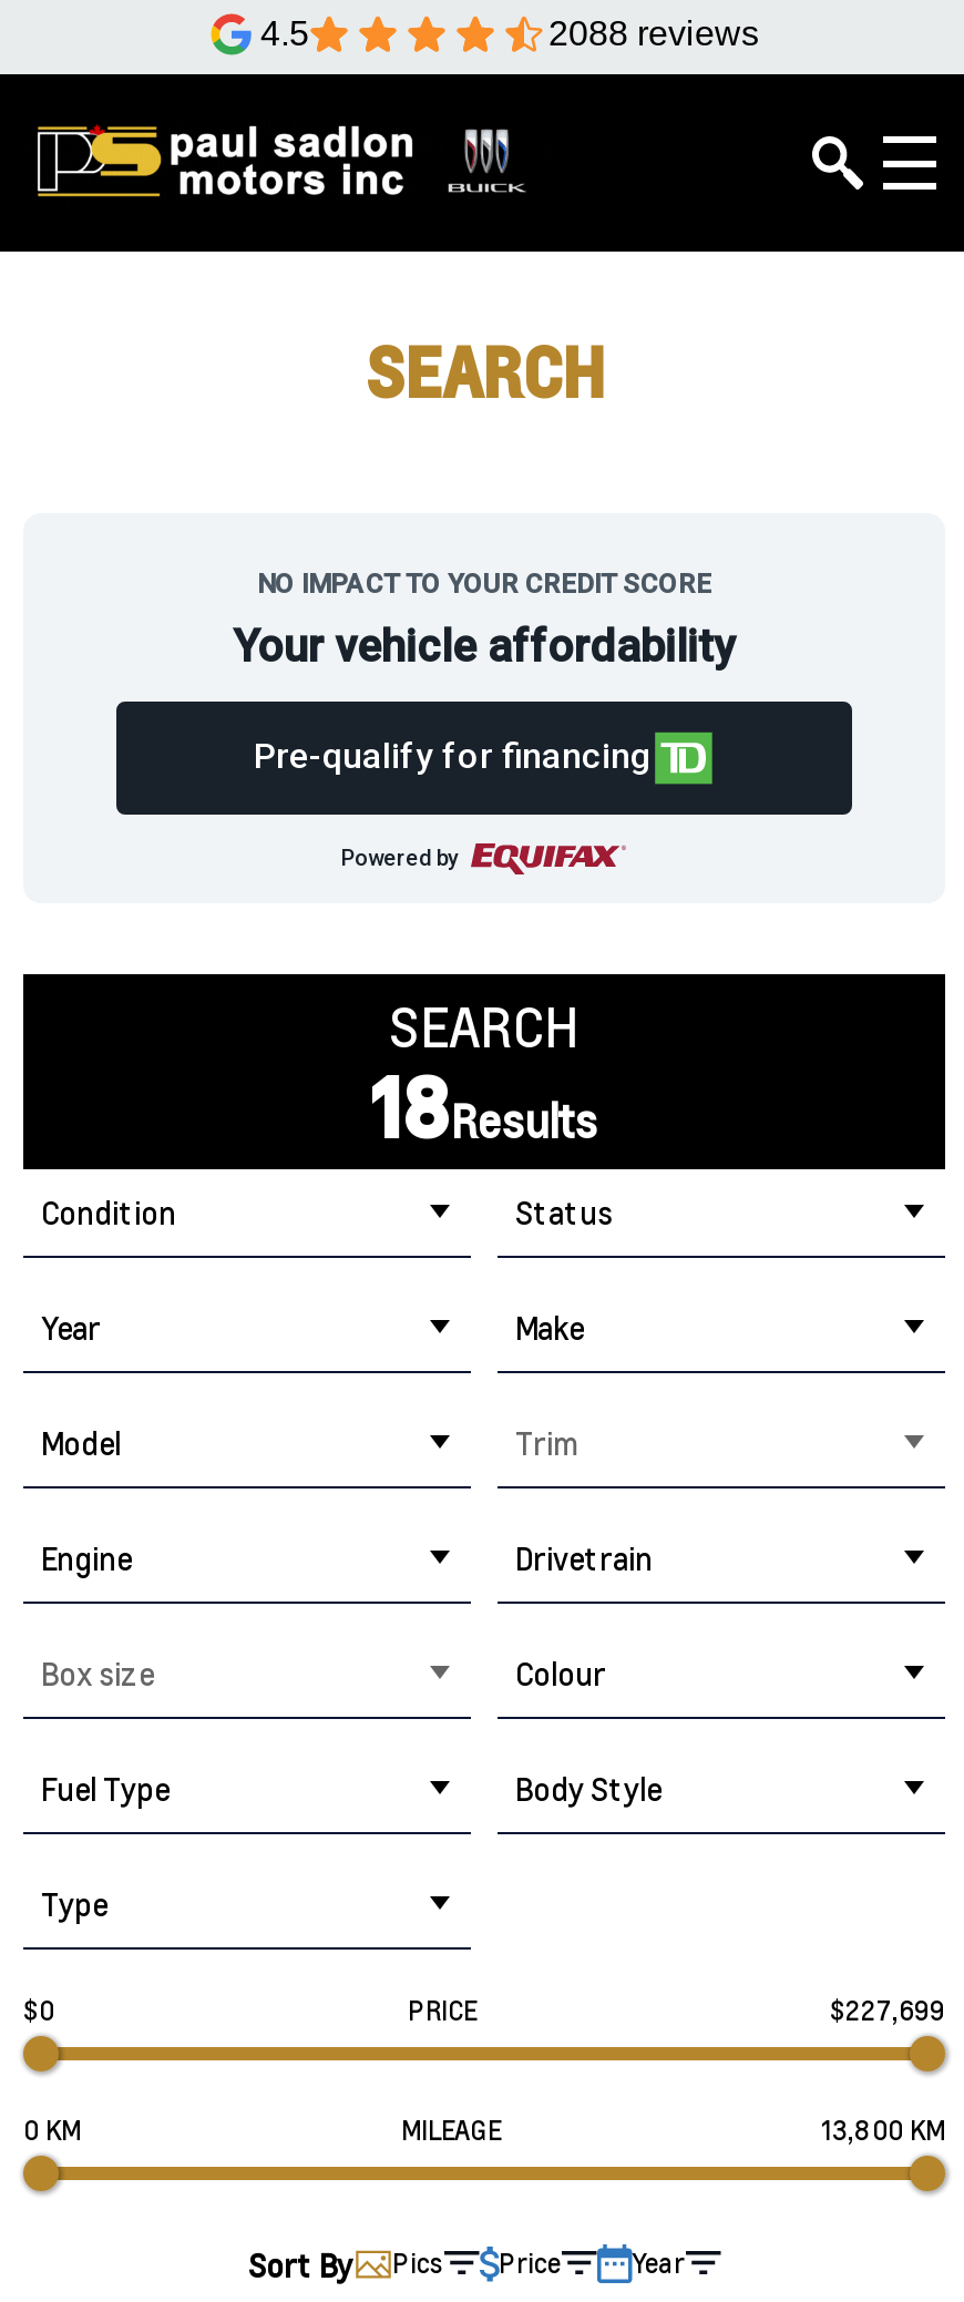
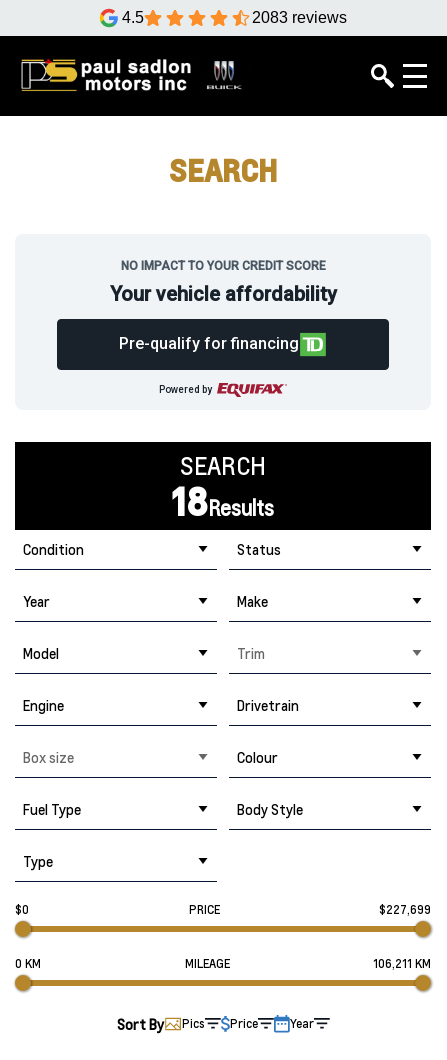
[548,14,759,52] 2088 reviews -> [252,9,347,26] 2083 reviews
[821,2113,945,2147] 13,800 KM -> [373,956,431,971] 106,211 KM

